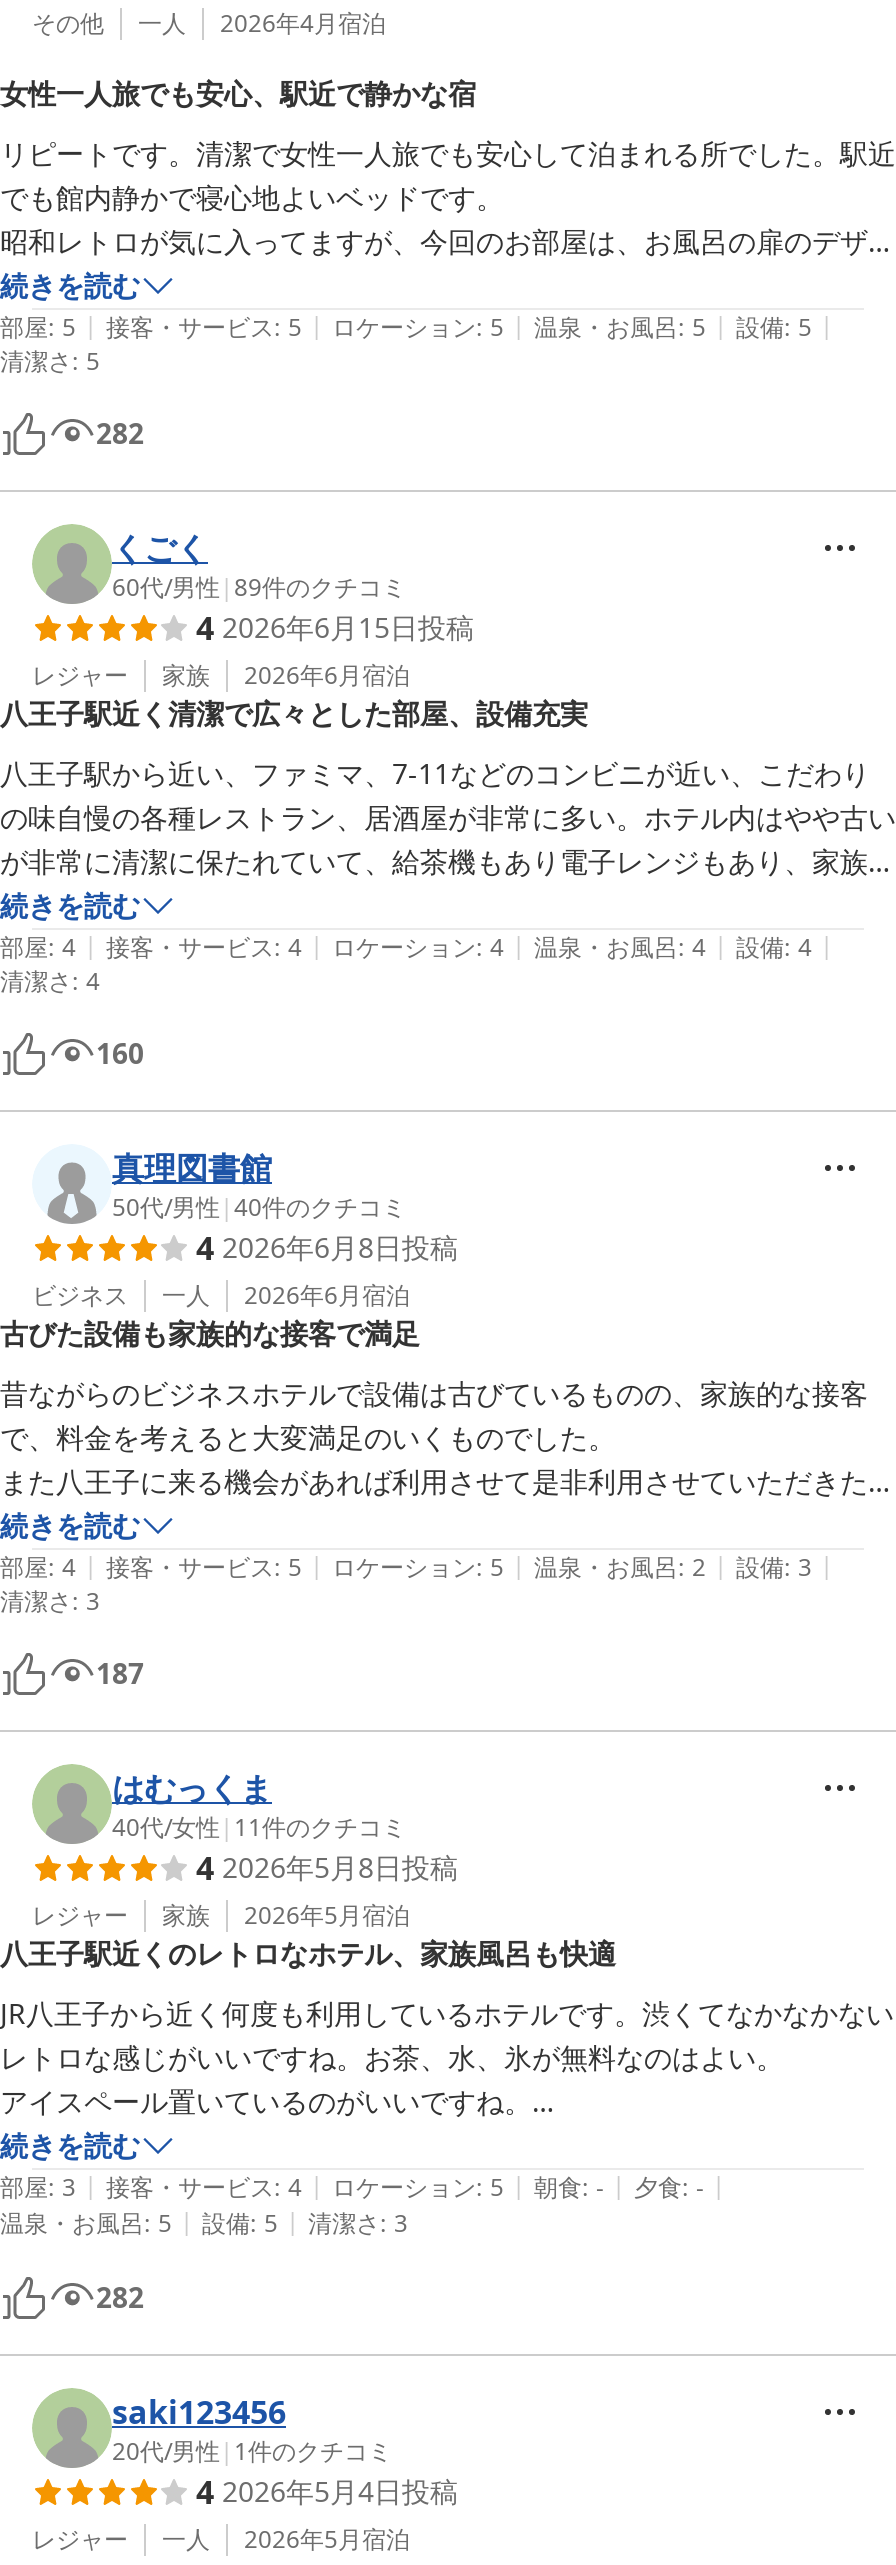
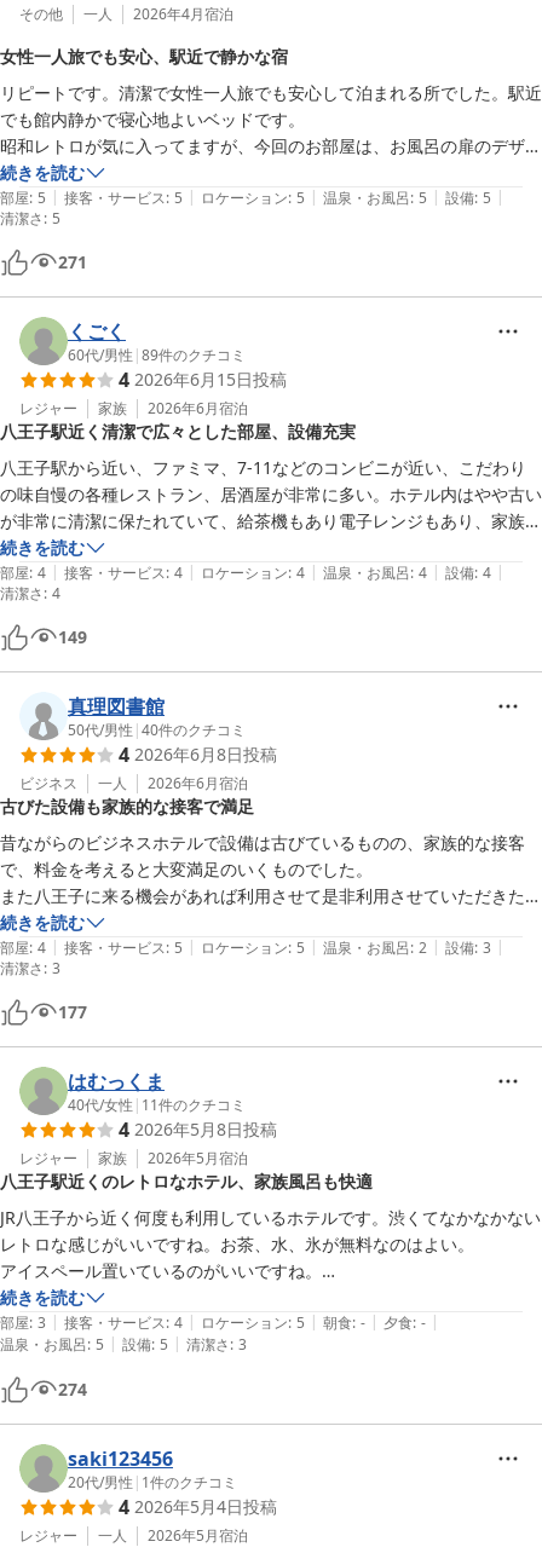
[96,414,144,452] 282 -> [58,250,87,273] 271
[96,1034,144,1072] 160 -> [58,625,87,648] 149
[96,1654,144,1692] 187 -> [58,1000,87,1023] 177
[96,2278,144,2316] 282 -> [58,1378,87,1401] 274

